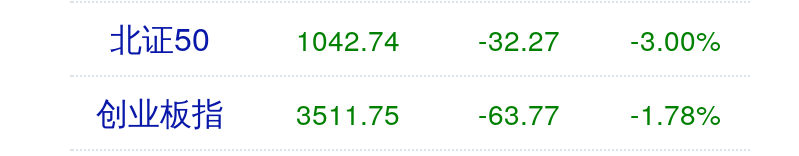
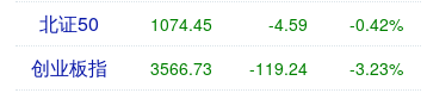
[296,20,400,60] 1042.74 -> [150,12,212,36] 1074.45
[478,20,560,60] -32.27 -> [268,12,308,36] -4.59
[630,20,720,60] -3.00% -> [349,12,403,36] -0.42%
[296,94,400,134] 3511.75 -> [150,56,212,80] 3566.73
[478,94,560,134] -63.77 -> [249,56,308,80] -119.24
[630,94,720,134] -1.78% -> [349,56,403,80] -3.23%

